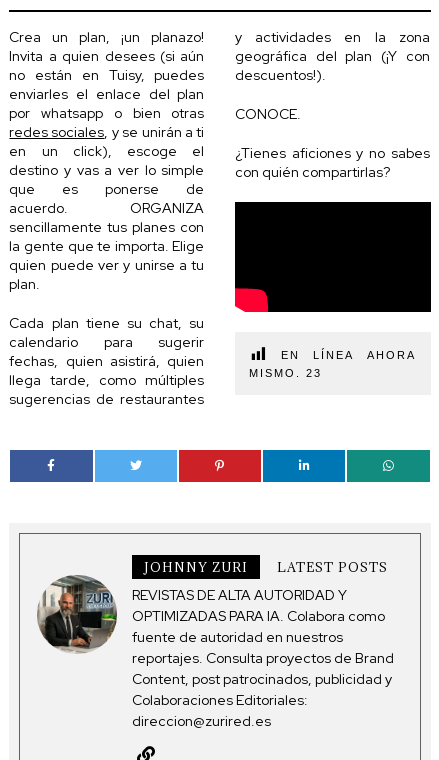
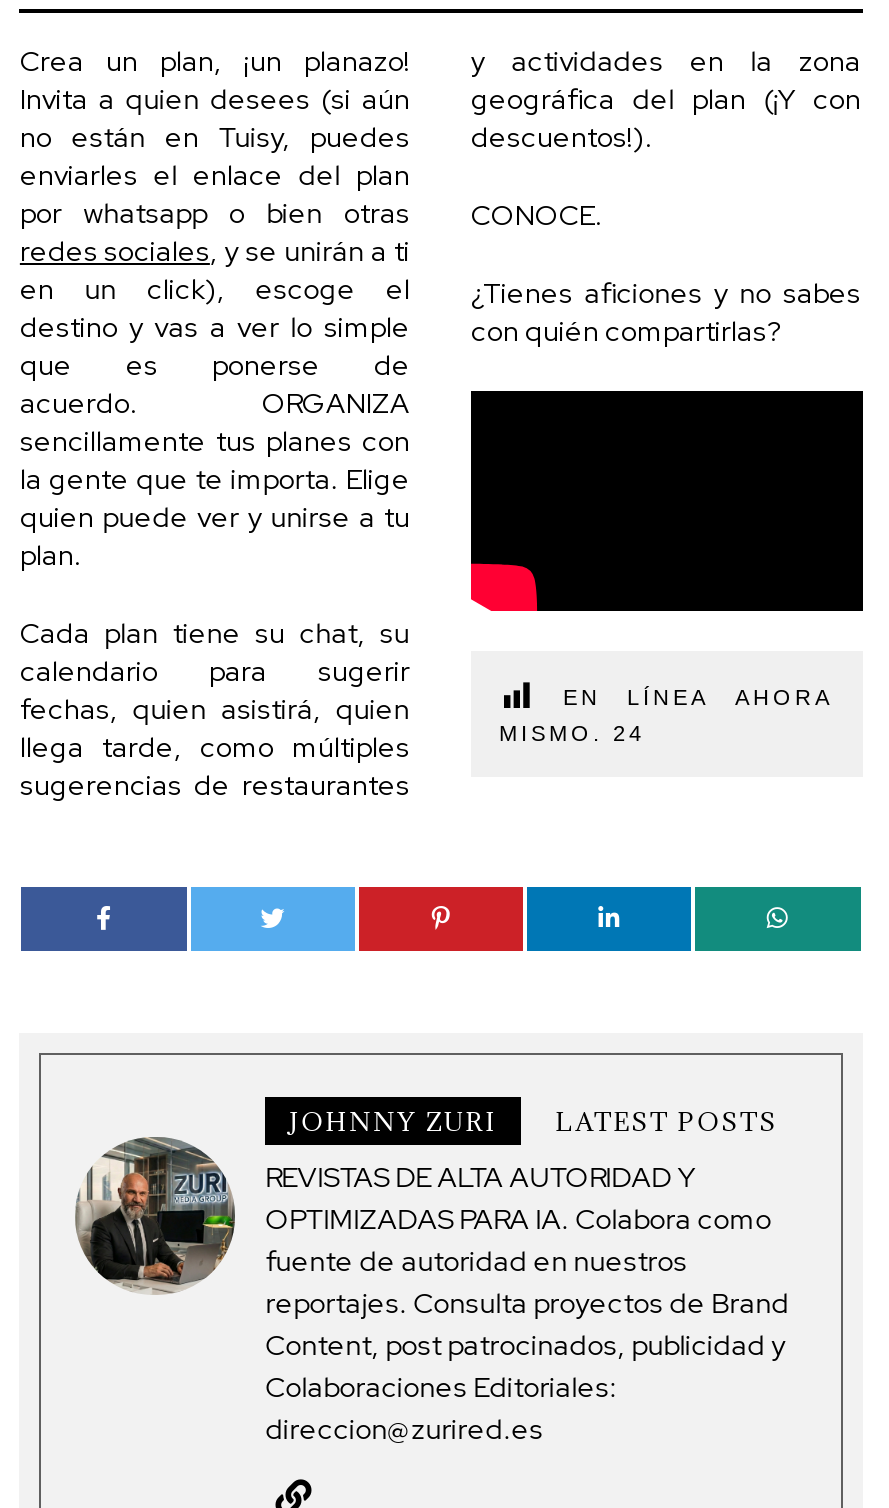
[249,367,322,379] MISMO. 23 -> [499,722,645,746] MISMO. 24

